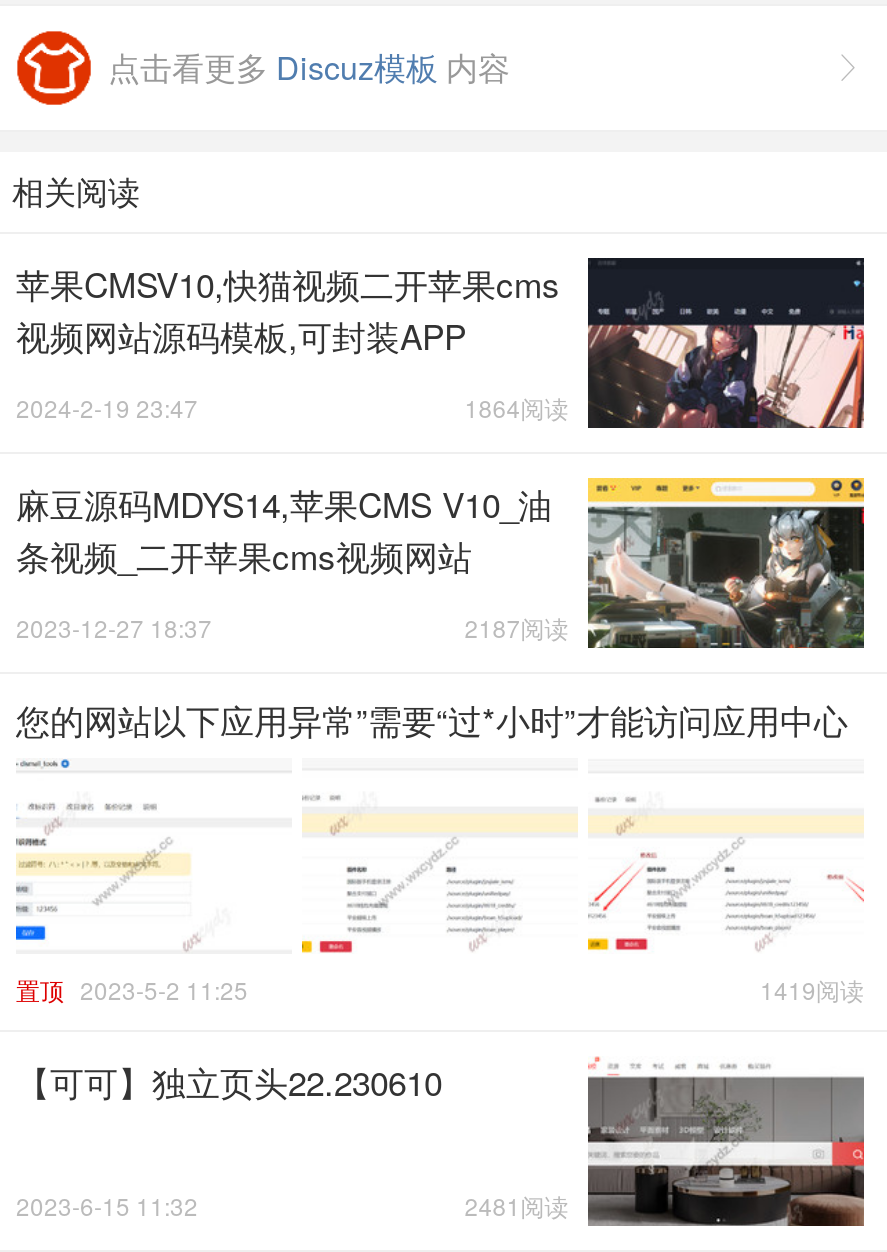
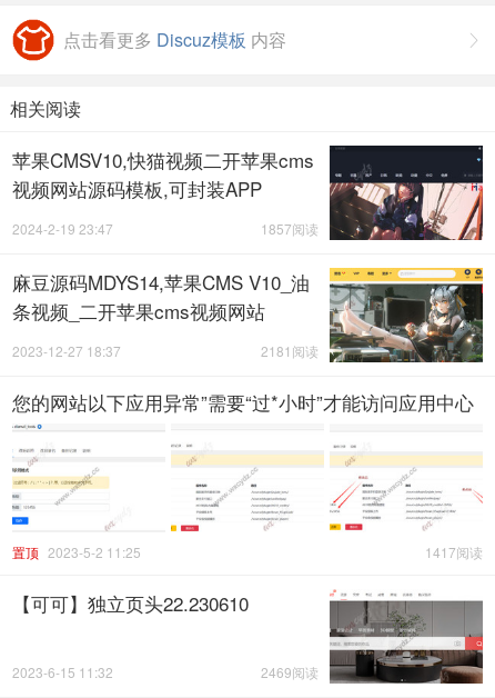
[464,390,568,424] 1864阅读 -> [261,219,319,238] 1857阅读
[464,610,568,644] 2187阅读 -> [261,341,319,360] 2181阅读
[760,972,864,1006] 1419阅读 -> [425,542,483,561] 1417阅读
[464,1188,568,1222] 2481阅读 -> [261,662,319,681] 2469阅读

